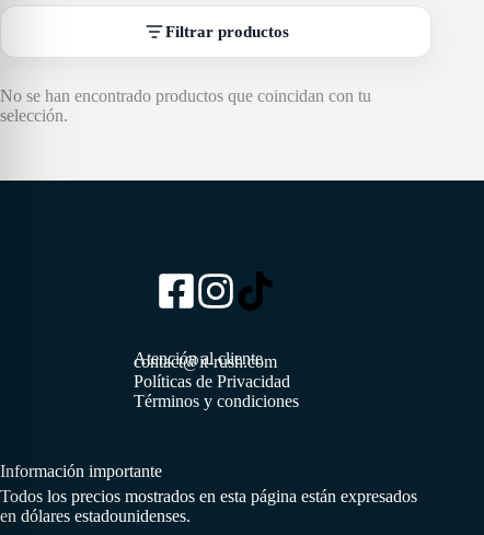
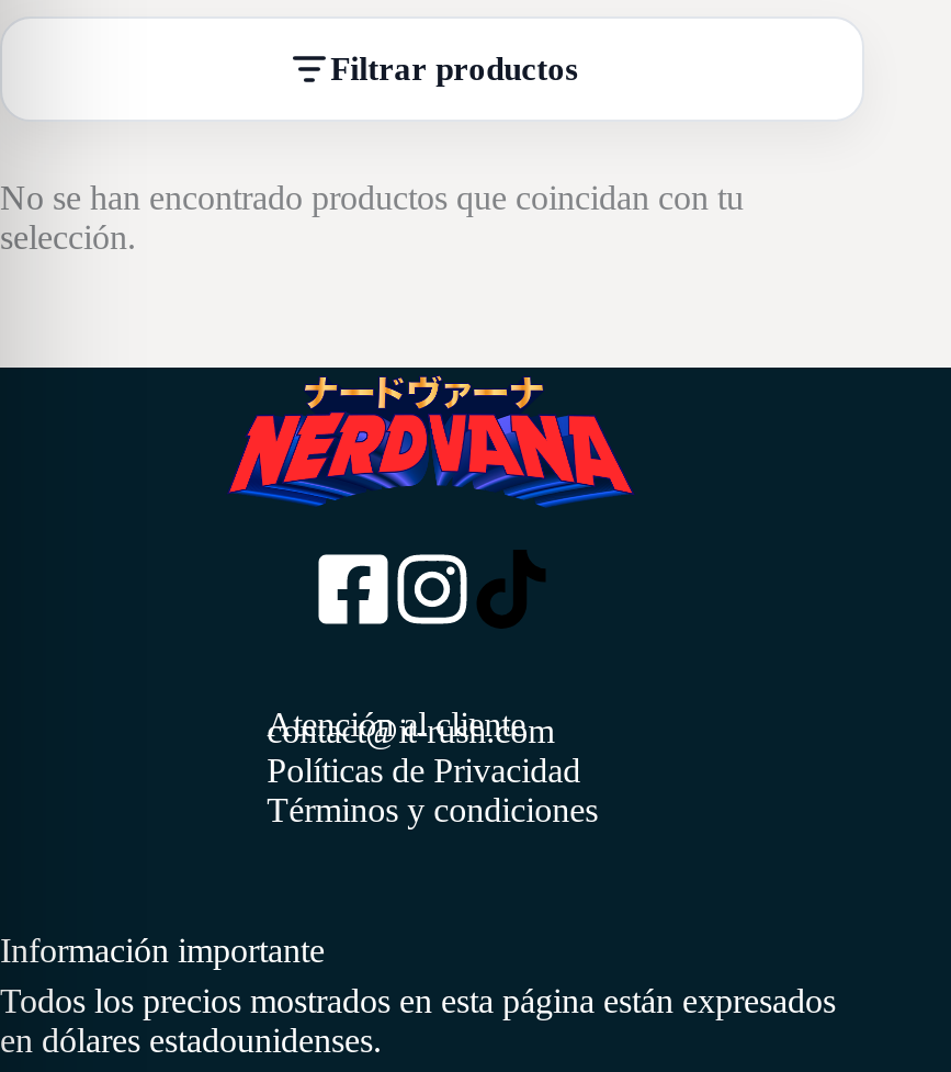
none -> [228,374,634,508] [image]

